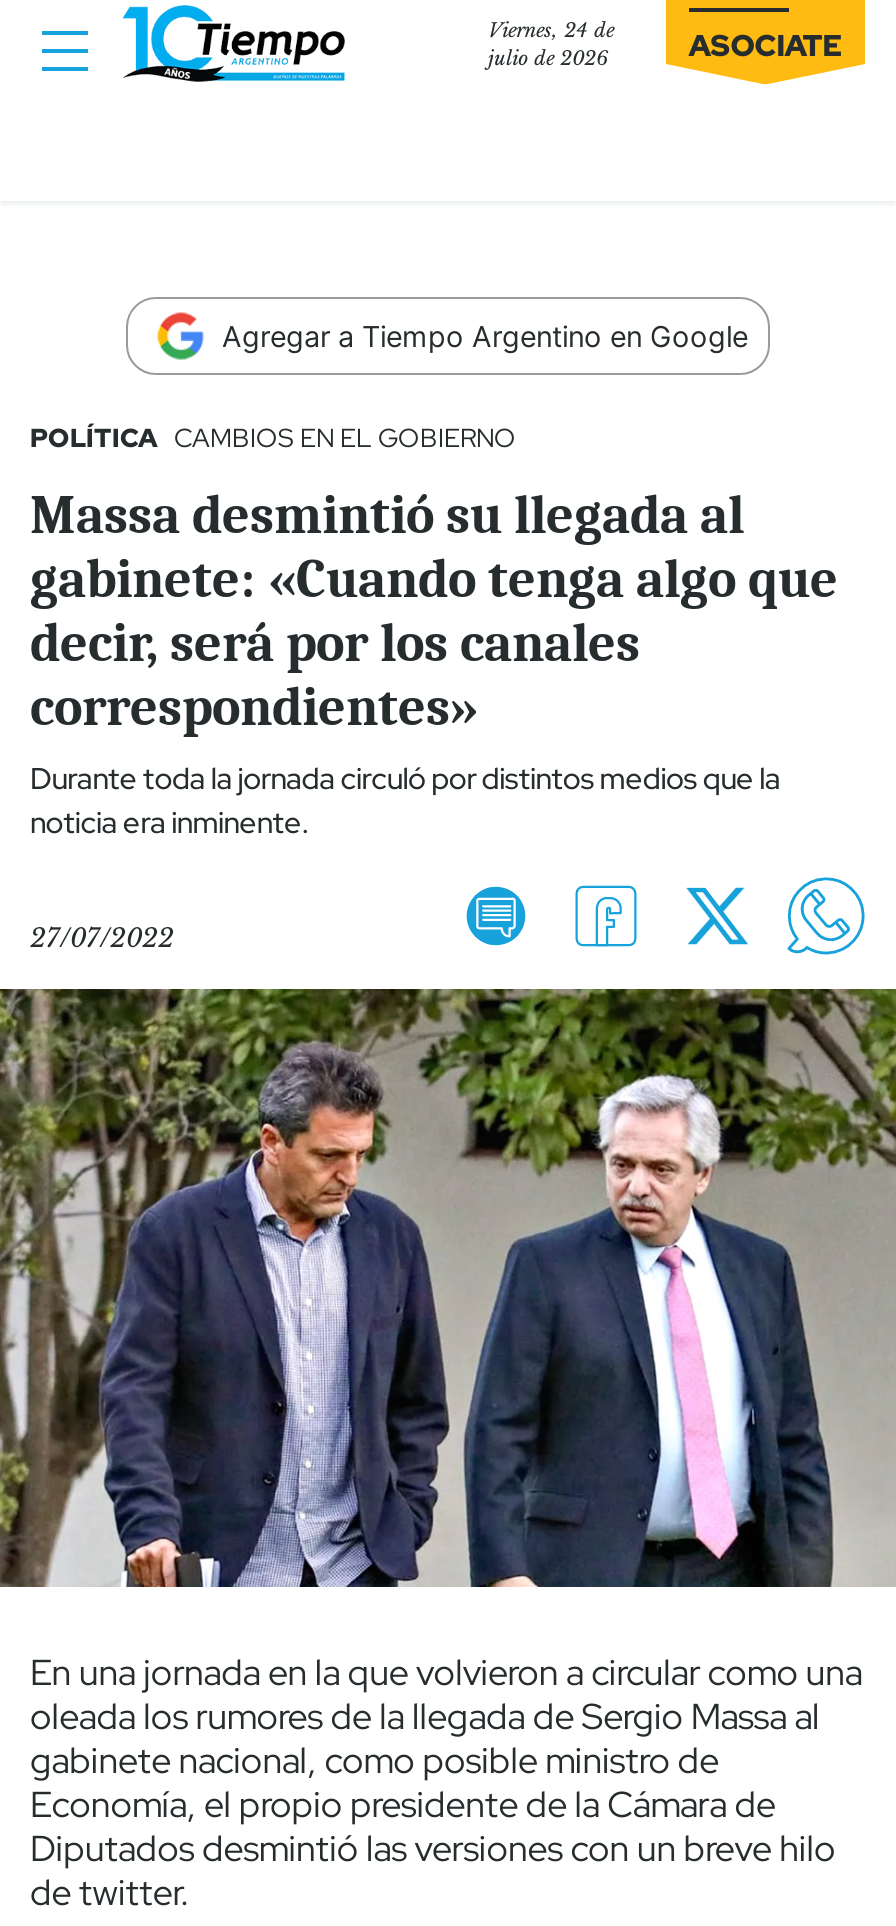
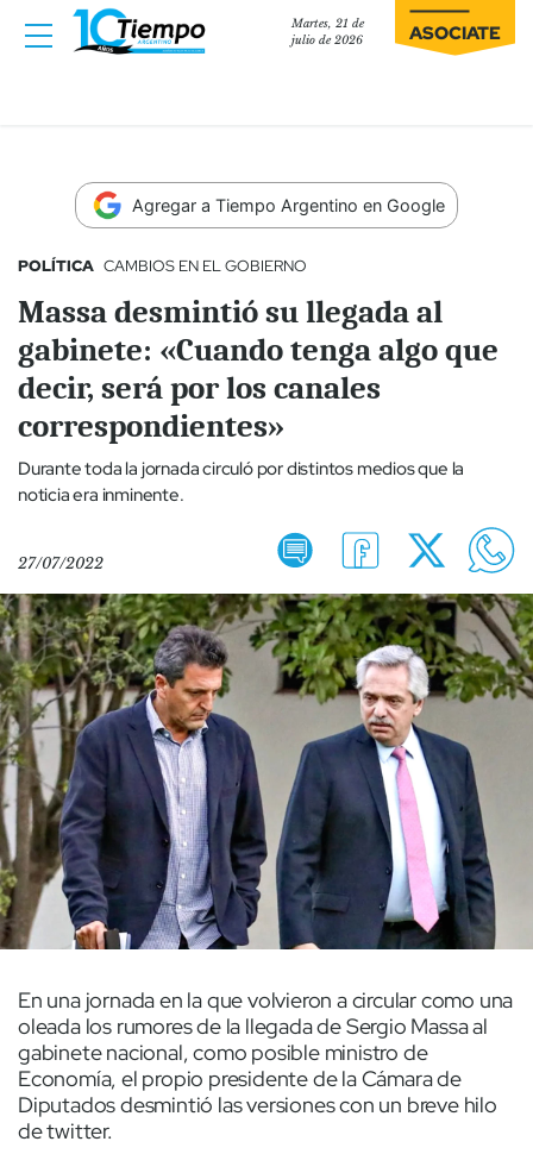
[488,19,614,43] Viernes, 24 de -> [291,17,364,31] Martes, 21 de

